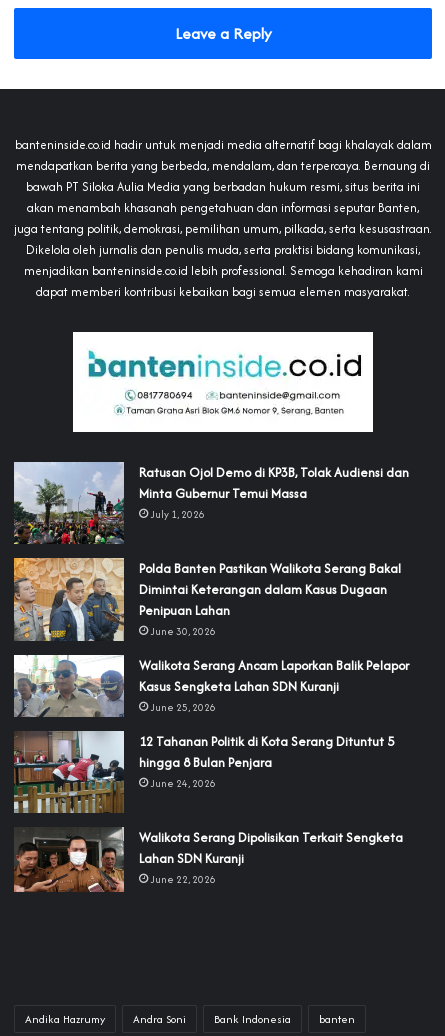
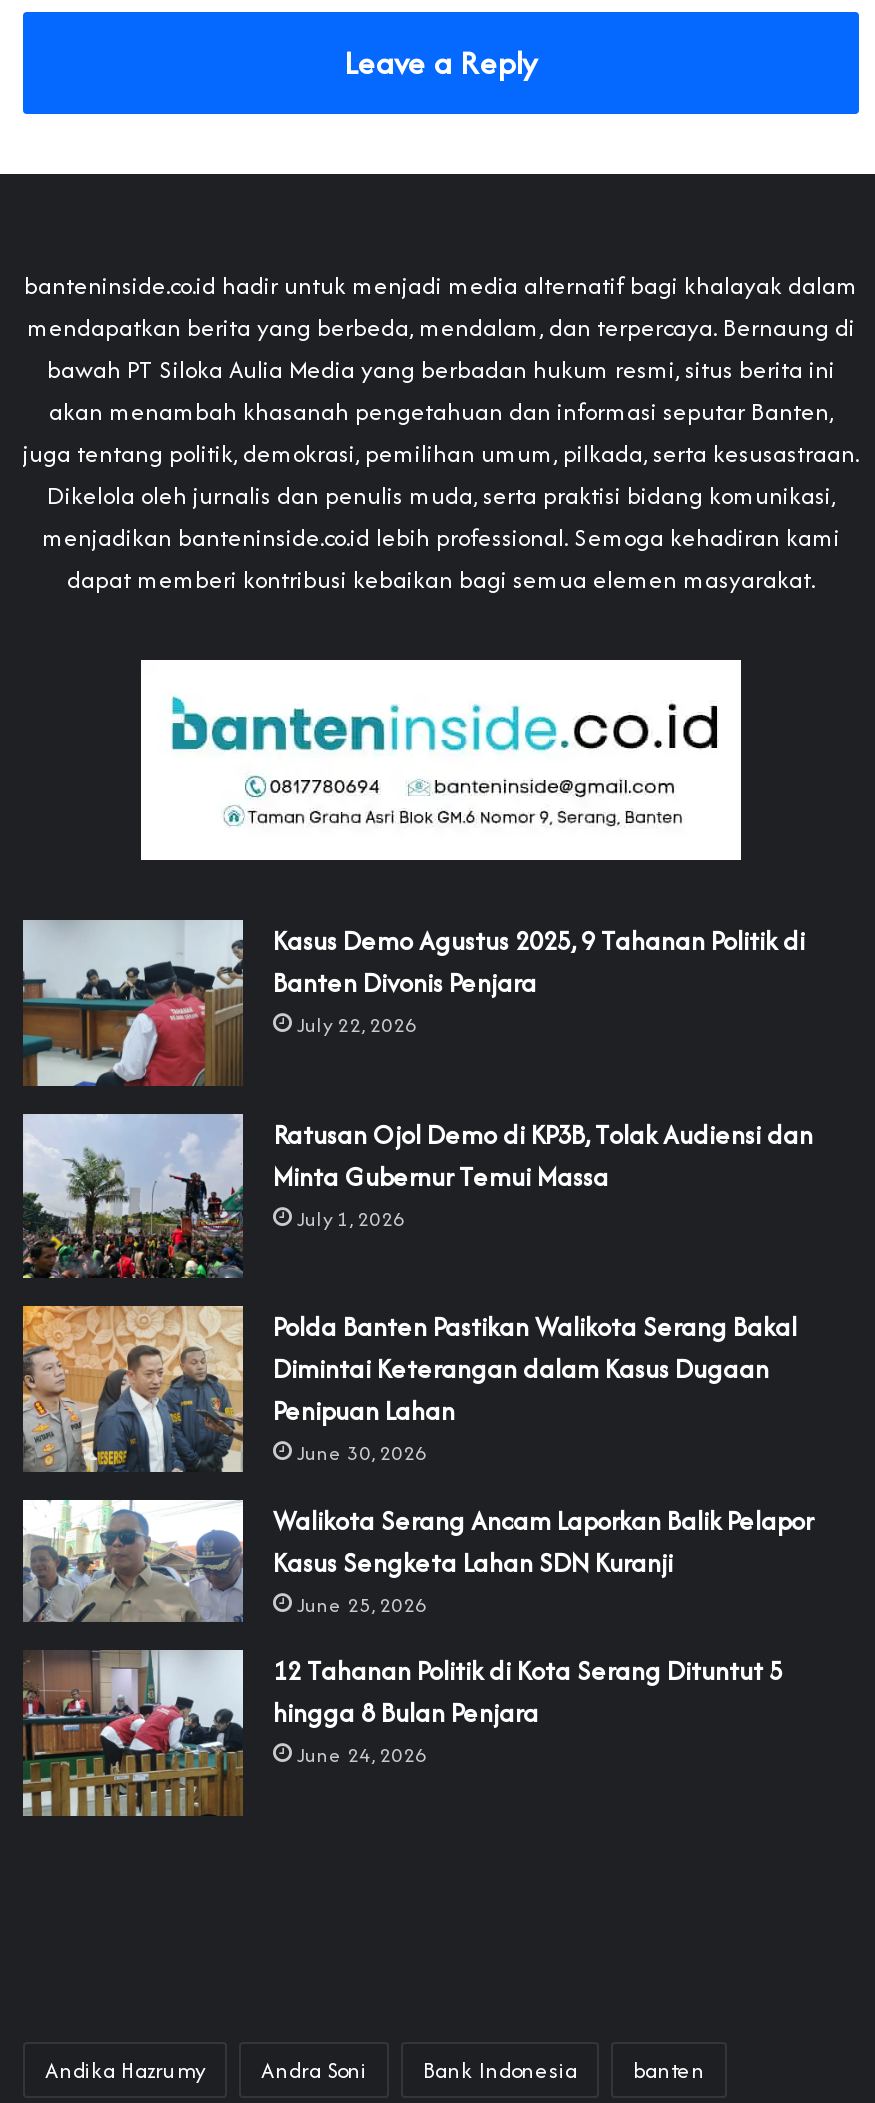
none -> [23,920,805,1088] [image] | Kasus Demo Agustus 2025, 9 Tahanan Politik di | Banten Divonis Penjara | July 22, 2026
moved [12,463,409,791] -> [19,1114,813,1771]: [image] | Ratusan Ojol Demo di KP3B, Tolak Audiensi dan | Minta Gubernur Temui Massa | ... | hingga 8 Bulan Penjara | June 24, 2026
[13,826,403,892] [image] | Walikota Serang Dipolisikan Terkait Sengketa | Lahan SDN Kuranji | June 22, 2026 -> none

